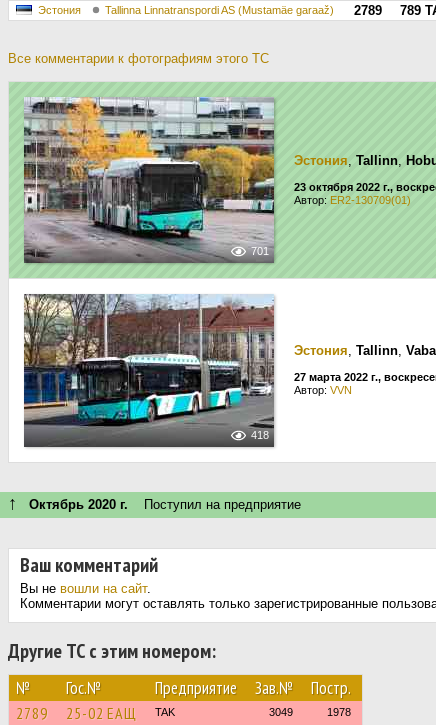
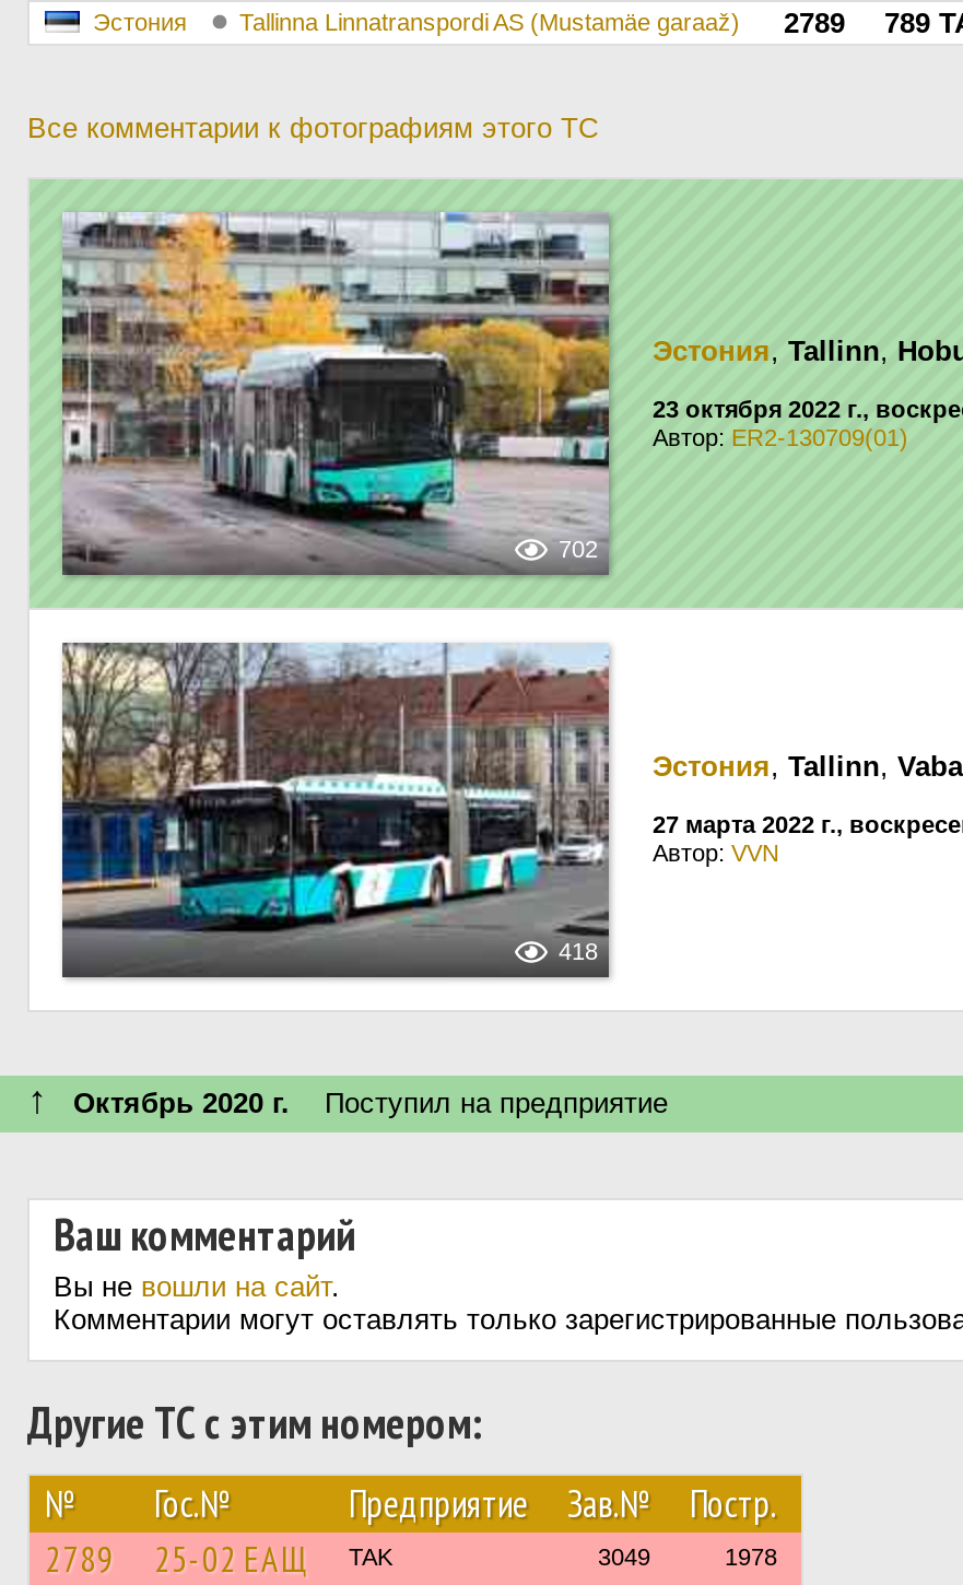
[251,245,269,257] 701 -> [559,536,598,562] 702

